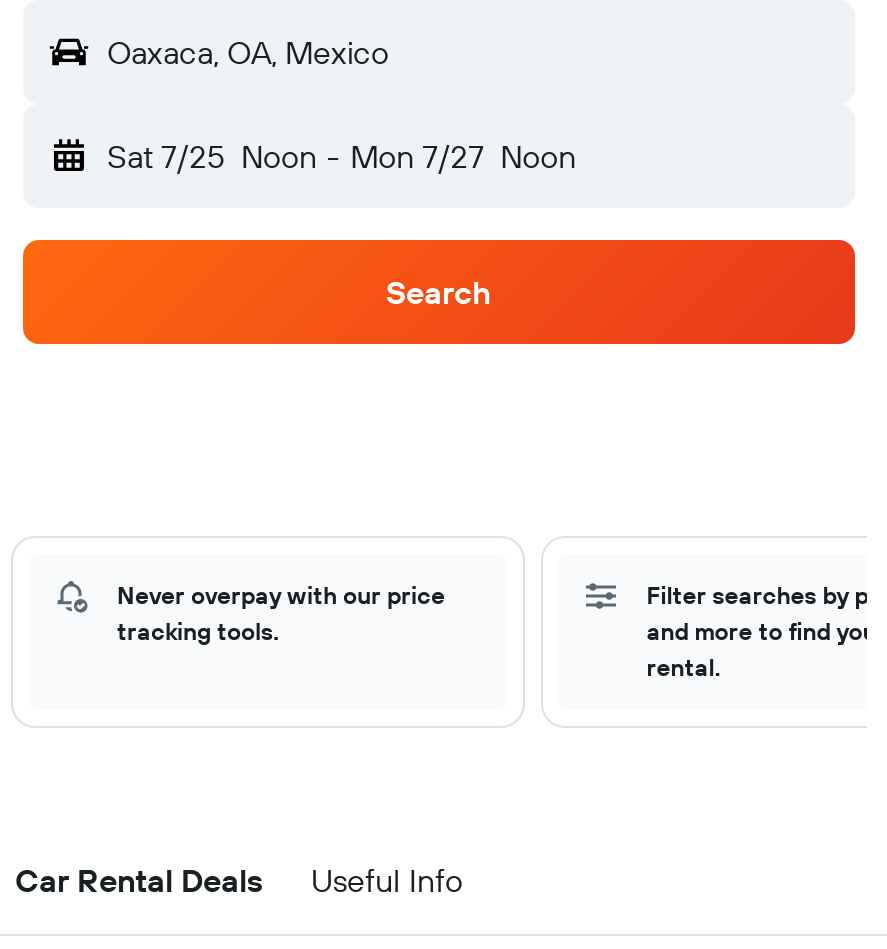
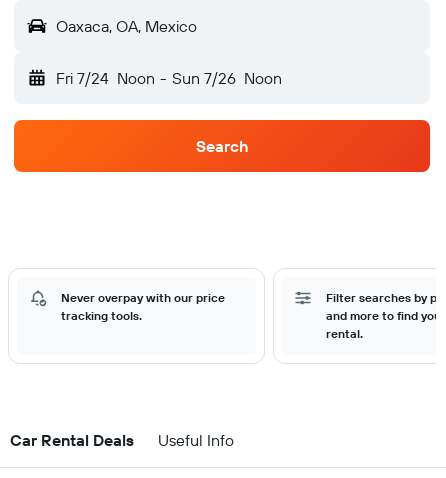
[107,136,576,176] Sat 7/25 Noon - Mon 7/27 Noon -> [56,68,282,88] Fri 7/24 Noon - Sun 7/26 Noon

